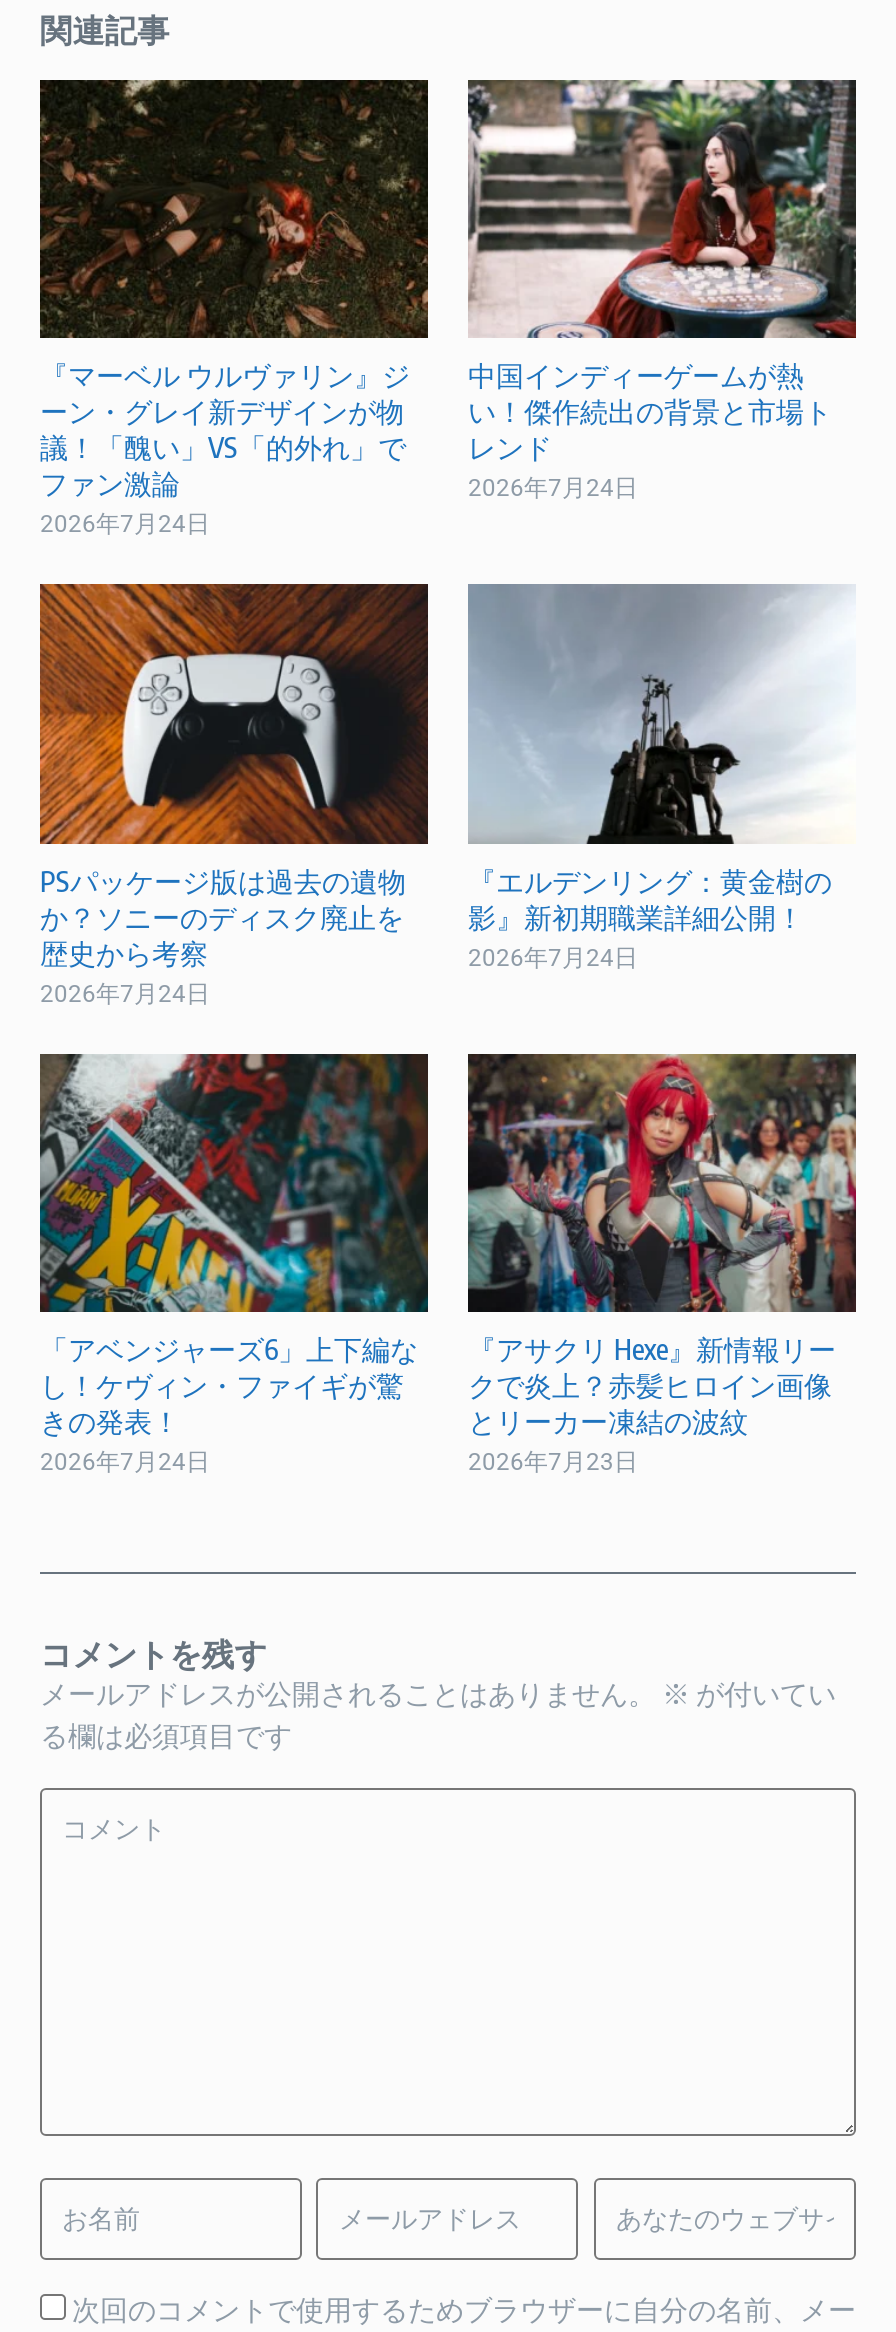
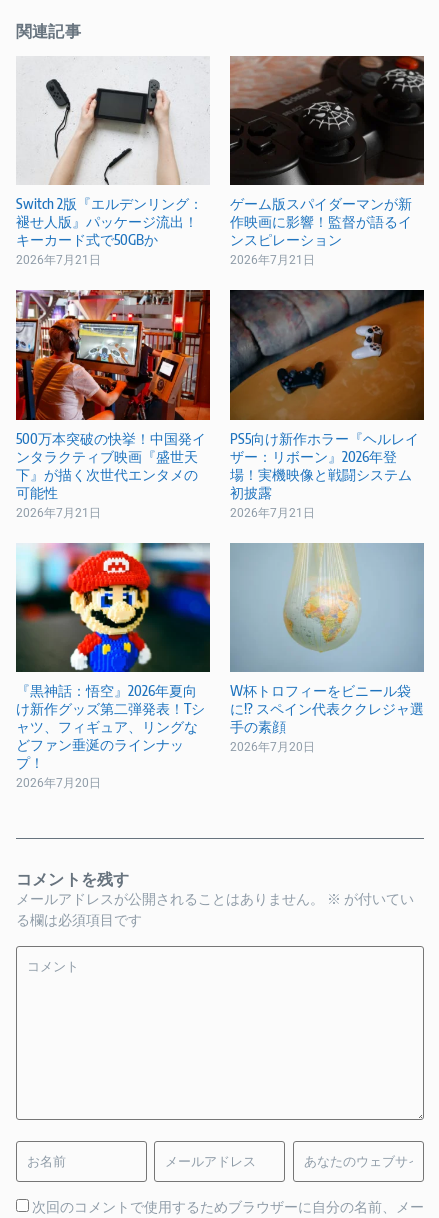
[38,78,430,272] [image] -> [16,57,210,186] [image]
[466,78,856,272] [image] -> [229,55,424,186] [image]
[40,359,410,539] 『マーベル ウルヴァリン』ジ | ーン・グレイ新デザインが物 | 議！「醜い」VS「的外れ」で | ファン激論 | 2026年7月24日 -> [16,195,203,267] Switch 2版『エルデンリング： | 褪せ人版』パッケージ流出！ | キーカード式で50GBか | 2026年7月21日
[468,359,832,503] 中国インディーゲームが熱 | い！傑作続出の背景と市場ト | レンド | 2026年7月24日 -> [230,195,412,267] ゲーム版スパイダーマンが新 | 作映画に影響！監督が語るイ | ンスピレーション | 2026年7月21日
[38,548,428,740] [image] -> [15,292,211,422] [image]
[468,548,856,740] [image] -> [229,289,425,422] [image]
[40,864,406,1008] PSパッケージ版は過去の遺物 | か？ソニーのディスク廃止を | 歴史から考察 | 2026年7月24日 -> [16,430,206,520] 500万本突破の快挙！中国発イ | ンタラクティブ映画『盛世天 | 下』が描く次世代エンタメの | 可能性 | 2026年7月21日
[468,864,832,972] 『エルデンリング：黄金樹の | 影』新初期職業詳細公開！ | 2026年7月24日 -> [230,430,419,520] PS5向け新作ホラー『ヘルレイ | ザー：リボーン』2026年登 | 場！実機映像と戦闘システム | 初披露 | 2026年7月21日
[38,1052,430,1246] [image] -> [16,542,211,673] [image]
[466,1052,858,1246] [image] -> [230,543,424,672] [image]
[40,1332,418,1476] 「アベンジャーズ6」上下編な | し！ケヴィン・ファイギが驚 | きの発表！ | 2026年7月24日 -> [16,682,205,790] 『黒神話：悟空』2026年夏向 | け新作グッズ第二弾発表！Tシ | ャツ、フィギュア、リングな | どファン垂涎のラインナッ | プ！ | 2026年7月20日
[468,1332,836,1476] 『アサクリ Hexe』新情報リー | クで炎上？赤髪ヒロイン画像 | とリーカー凍結の波紋 | 2026年7月23日 -> [230,682,424,754] W杯トロフィーをビニール袋 | に!? スペイン代表ククレジャ選 | 手の素顔 | 2026年7月20日

